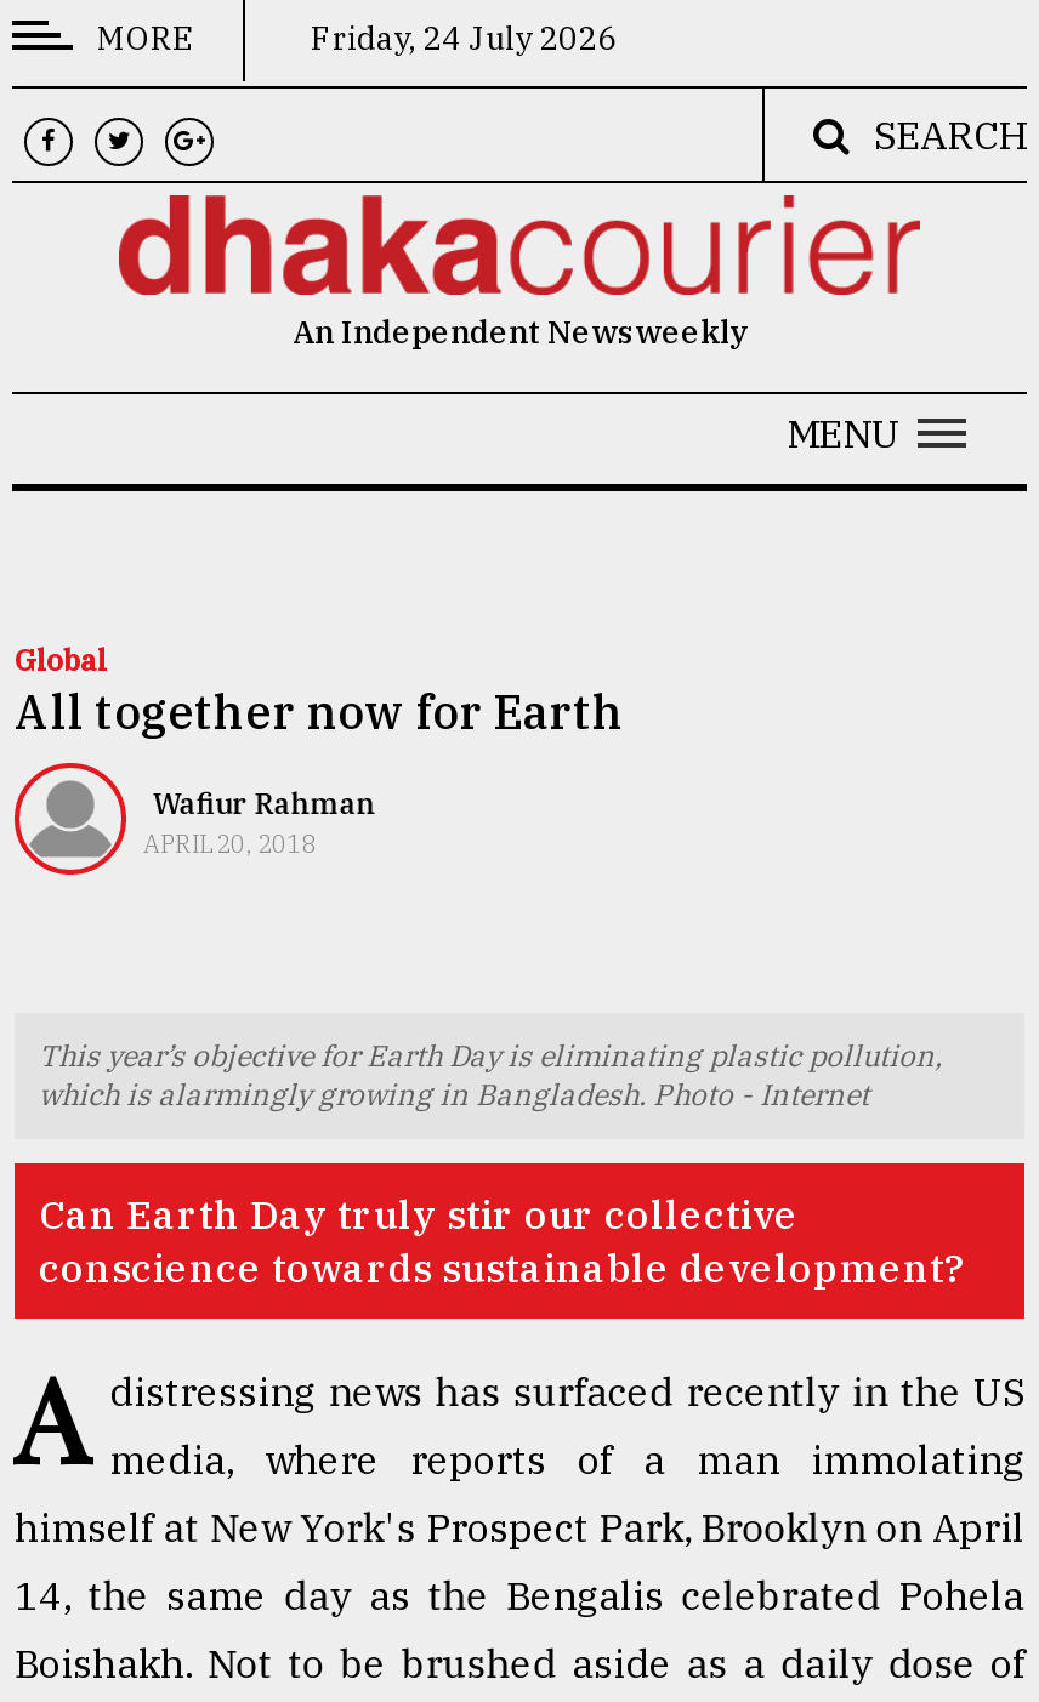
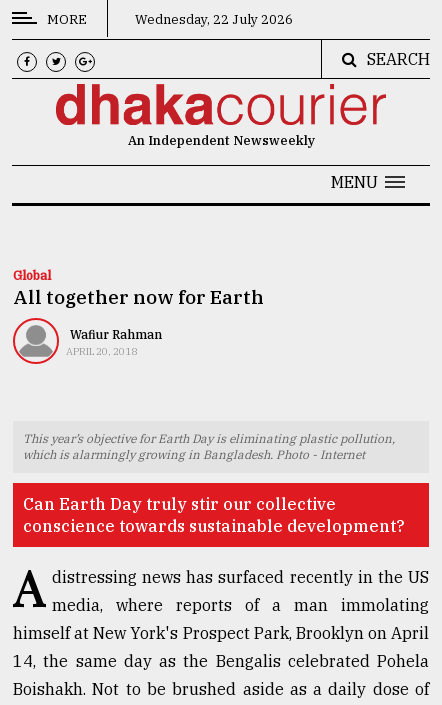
[303,18,617,59] Friday, 24 July 2026 -> [132,11,293,28] Wednesday, 22 July 2026

